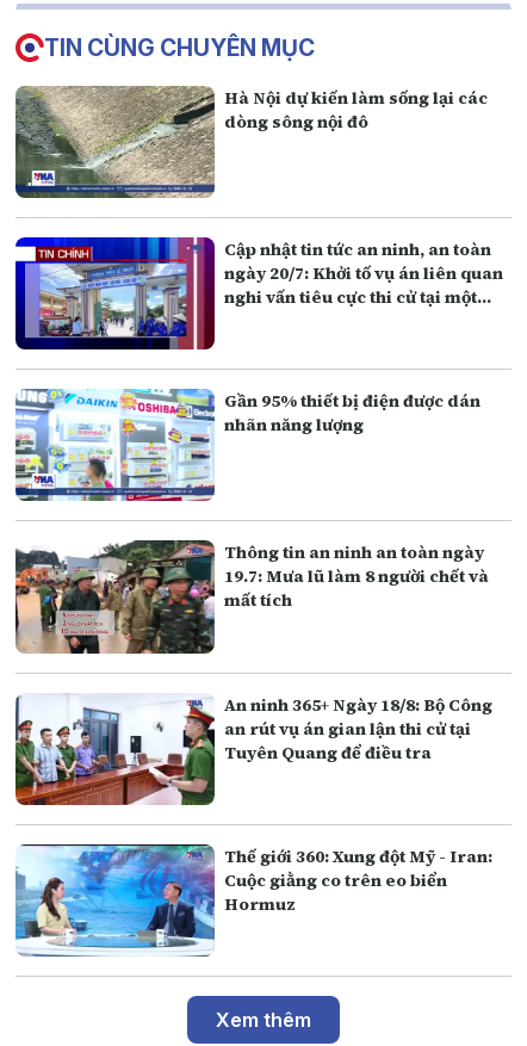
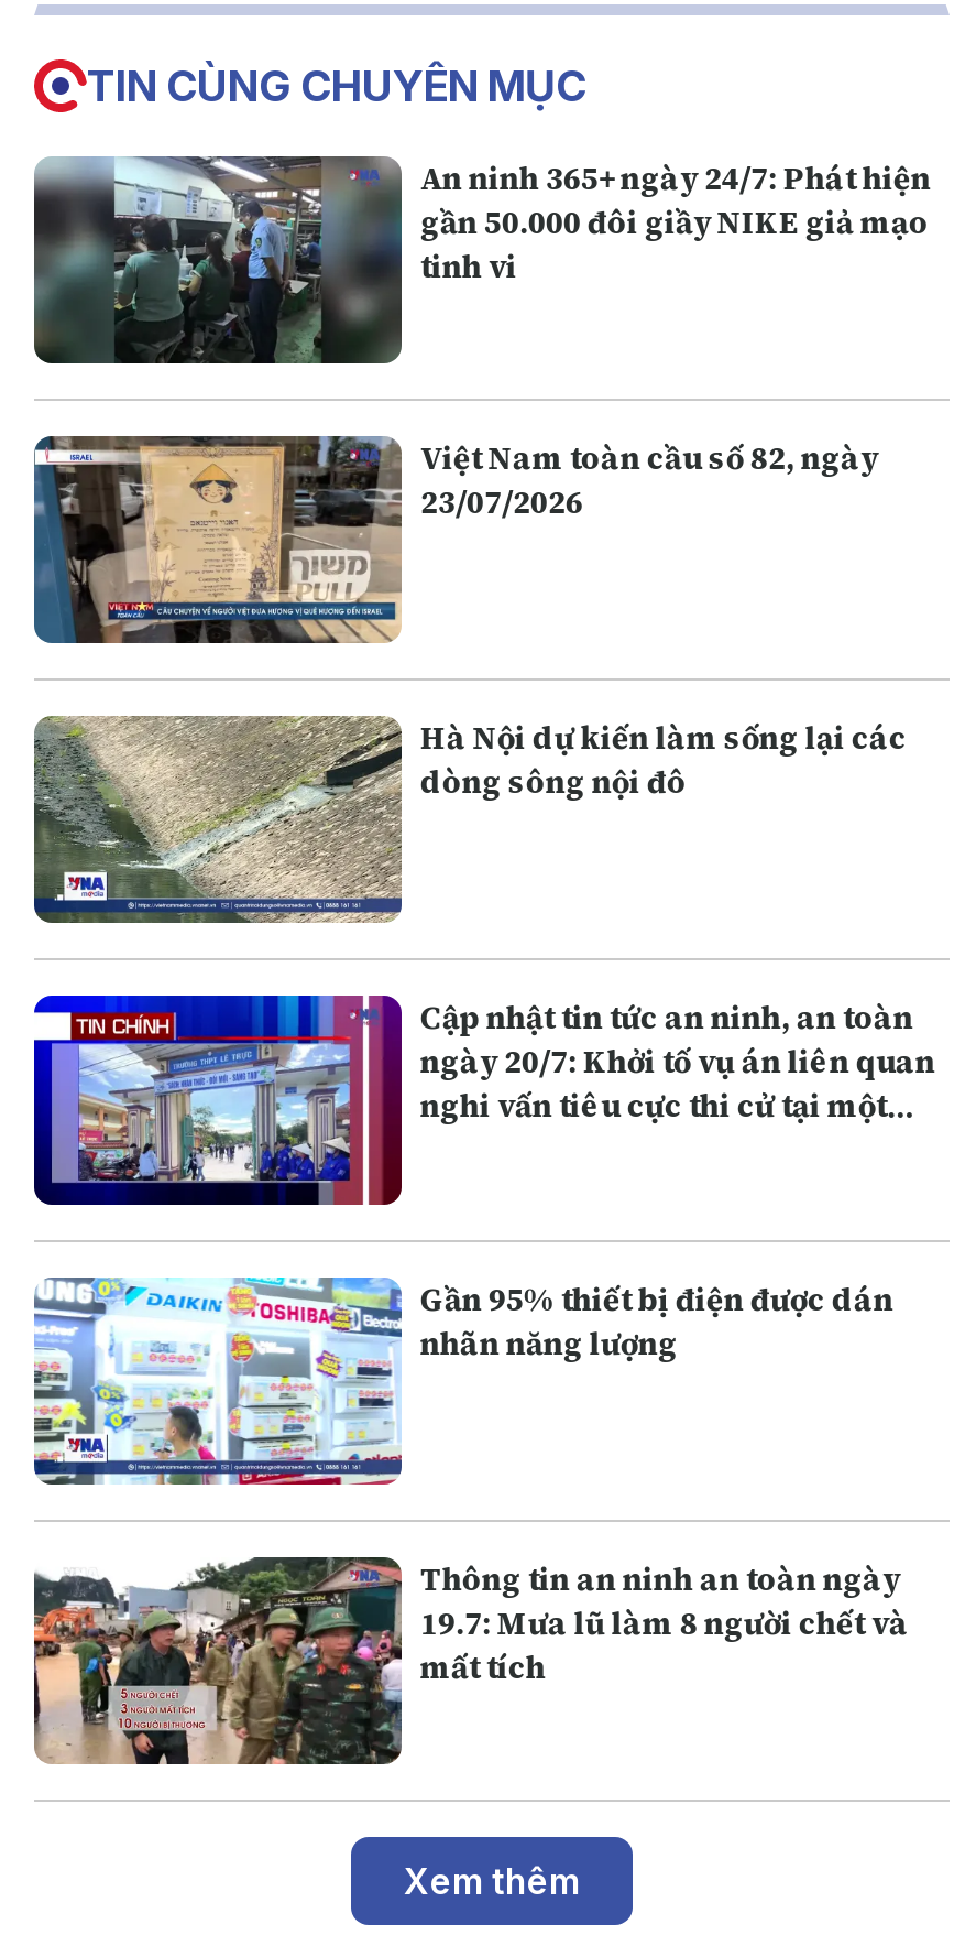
none -> [32,434,878,645] [image] | Việt Nam toàn cầu số 82, ngày | 23/07/2026
none -> [34,154,931,366] [image] | An ninh 365+ ngày 24/7: Phát hiện | gần 50.000 đôi giầy NIKE giả mạo | tinh vi
moved [13,83,504,612] -> [30,711,935,1689]: [image] | Hà Nội dự kiến làm sống lại các | dòng sông nội đô | ... | 19.7: Mưa lũ làm 8 người chết và | mất tích
[14,692,493,806] [image] | An ninh 365+ Ngày 18/8: Bộ Công | an rút vụ án gian lận thi cử tại | Tuyên Quang để điều tra -> none
[14,843,493,958] [image] | Thế giới 360: Xung đột Mỹ - Iran: | Cuộc giằng co trên eo biển | Hormuz -> none

